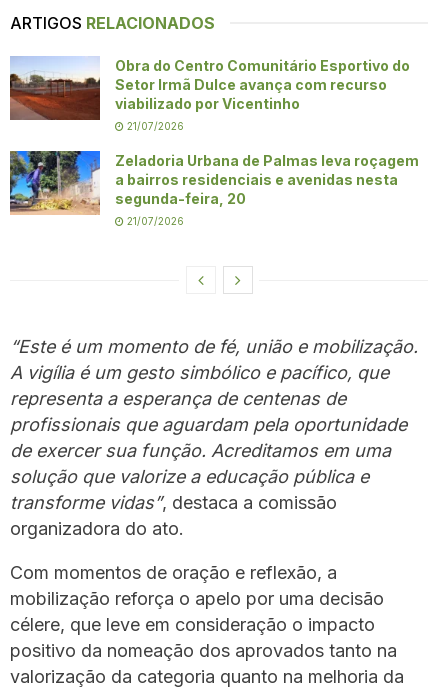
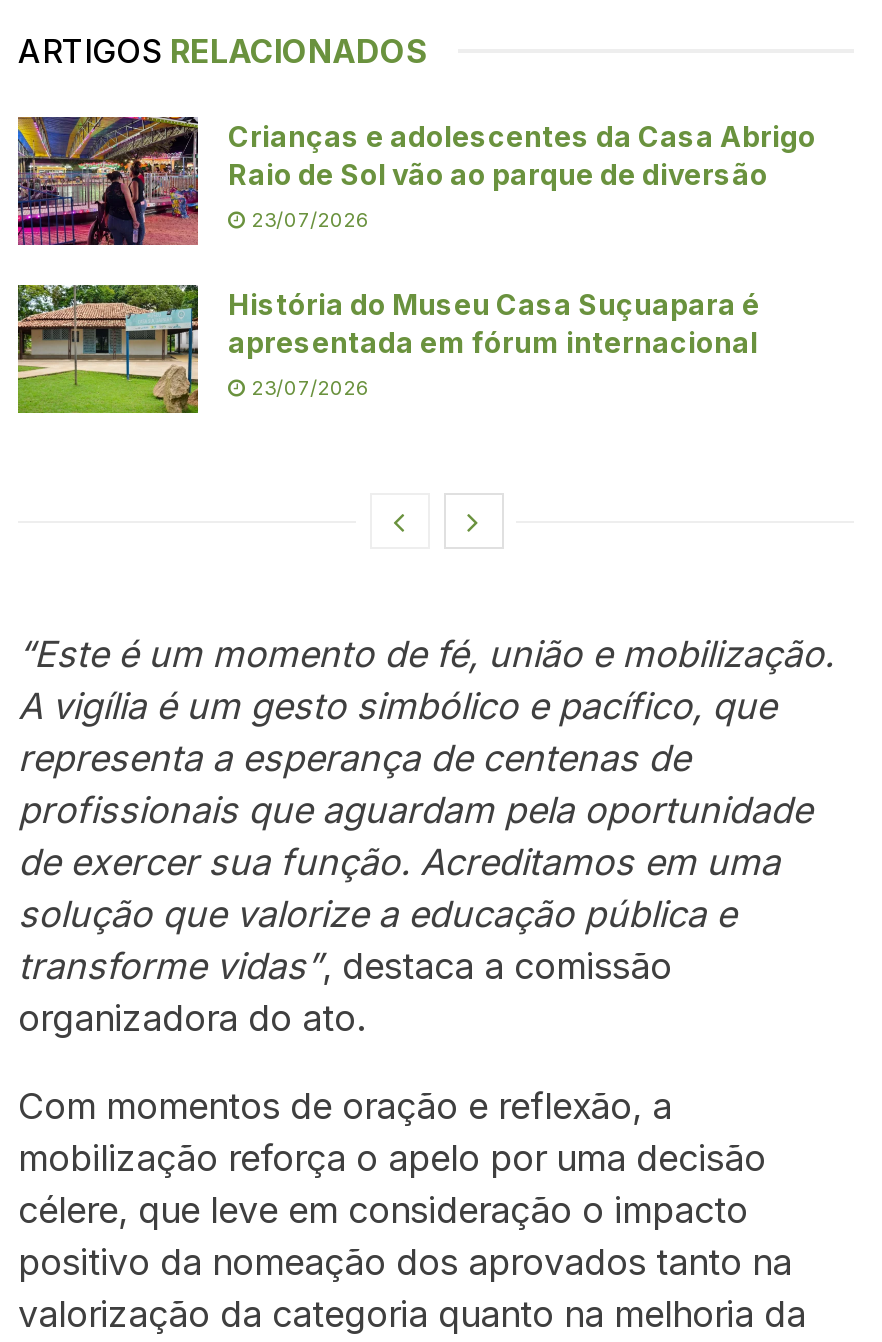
[9,56,410,121] [image] | Obra do Centro Comunitário Esportivo do | Setor Irmã Dulce avança com recurso | viabilizado por Vicentinho -> [16,115,816,247] [image] | Crianças e adolescentes da Casa Abrigo | Raio de Sol vão ao parque de diversão
[124,120,184,132] 21/07/2026 -> [246,207,370,231] 23/07/2026
[9,150,419,216] [image] | Zeladoria Urbana de Palmas leva roçagem | a bairros residenciais e avenidas nesta | segunda-feira, 20 -> [16,283,760,415] [image] | História do Museu Casa Suçuapara é | apresentada em fórum internacional
[124,215,184,227] 21/07/2026 -> [246,375,370,399] 23/07/2026

